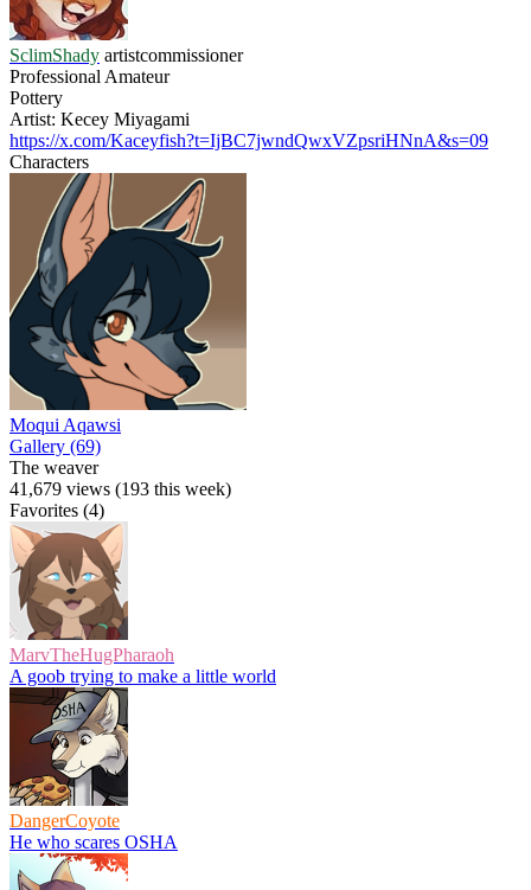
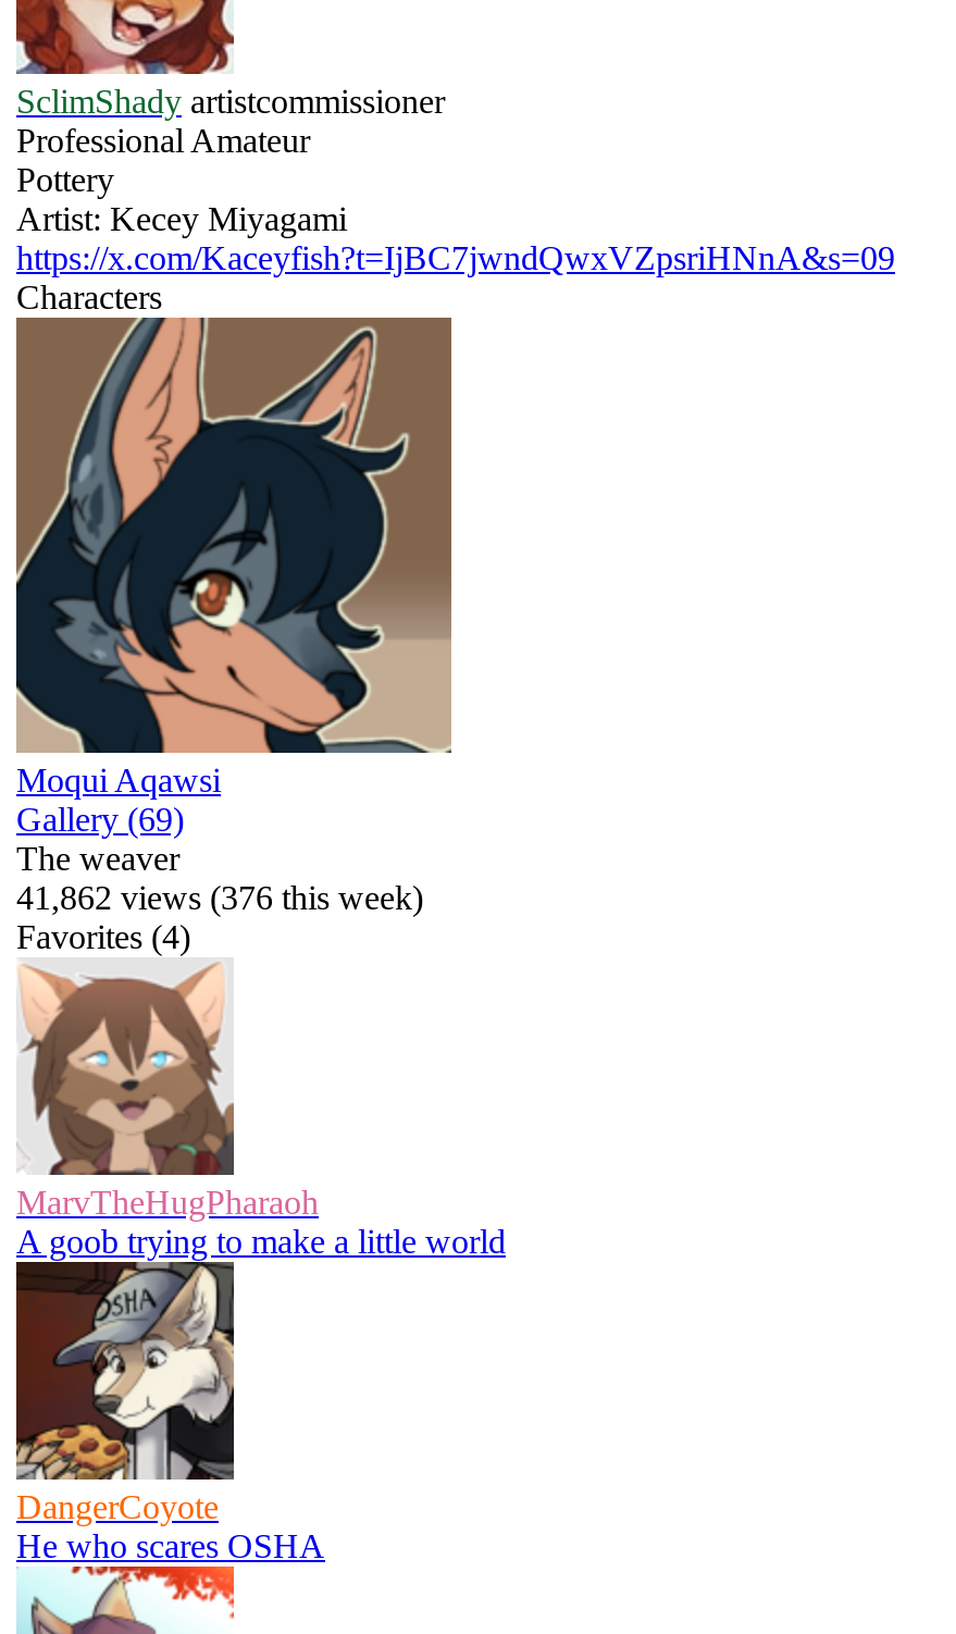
[9,479,231,499] 41,679 views (193 this week) -> [16,879,423,916] 41,862 views (376 this week)

